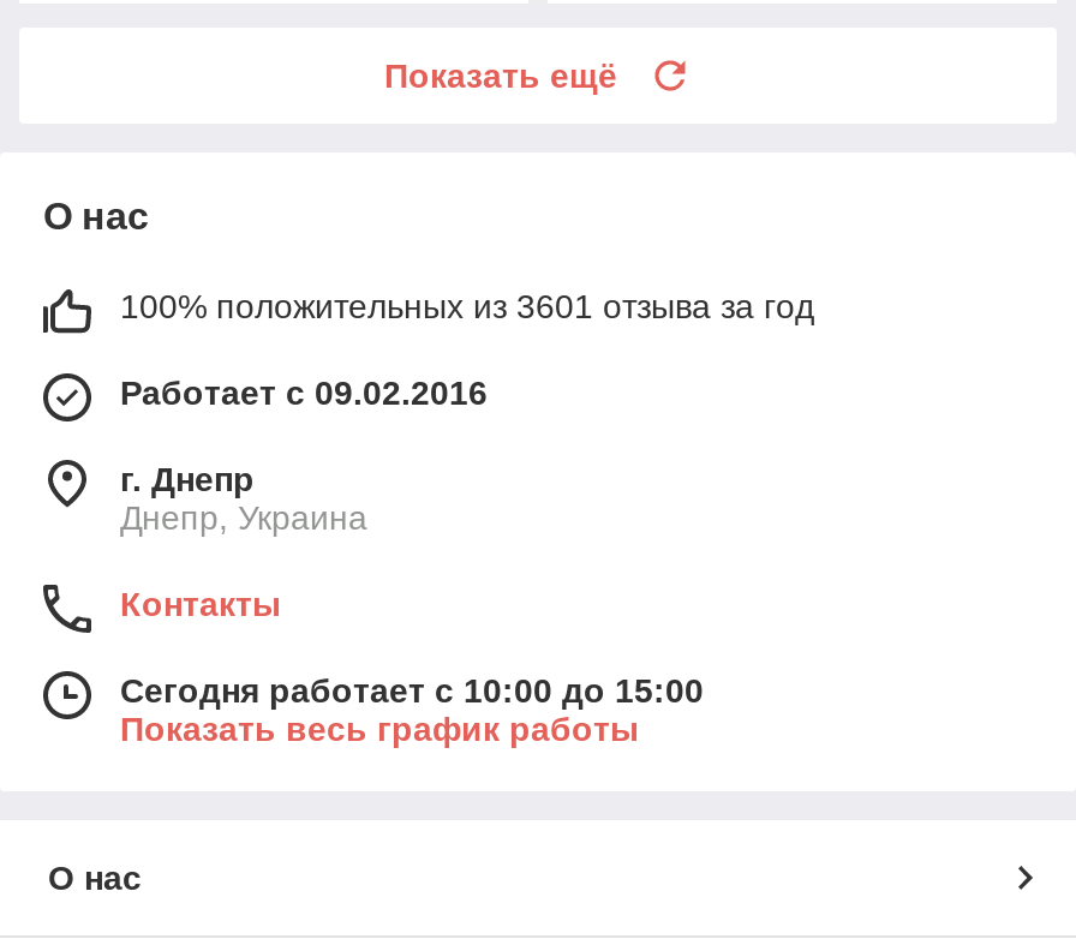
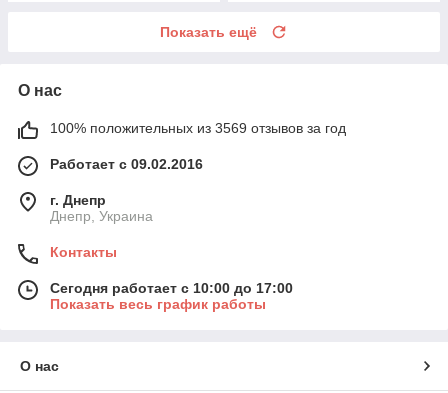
[120,287,814,325] 100% положительных из 3601 отзыва за год -> [50,120,346,136] 100% положительных из 3569 отзывов за год
[120,671,704,709] Сегодня работает с 10:00 до 15:00 -> [50,280,293,296] Сегодня работает с 10:00 до 17:00

